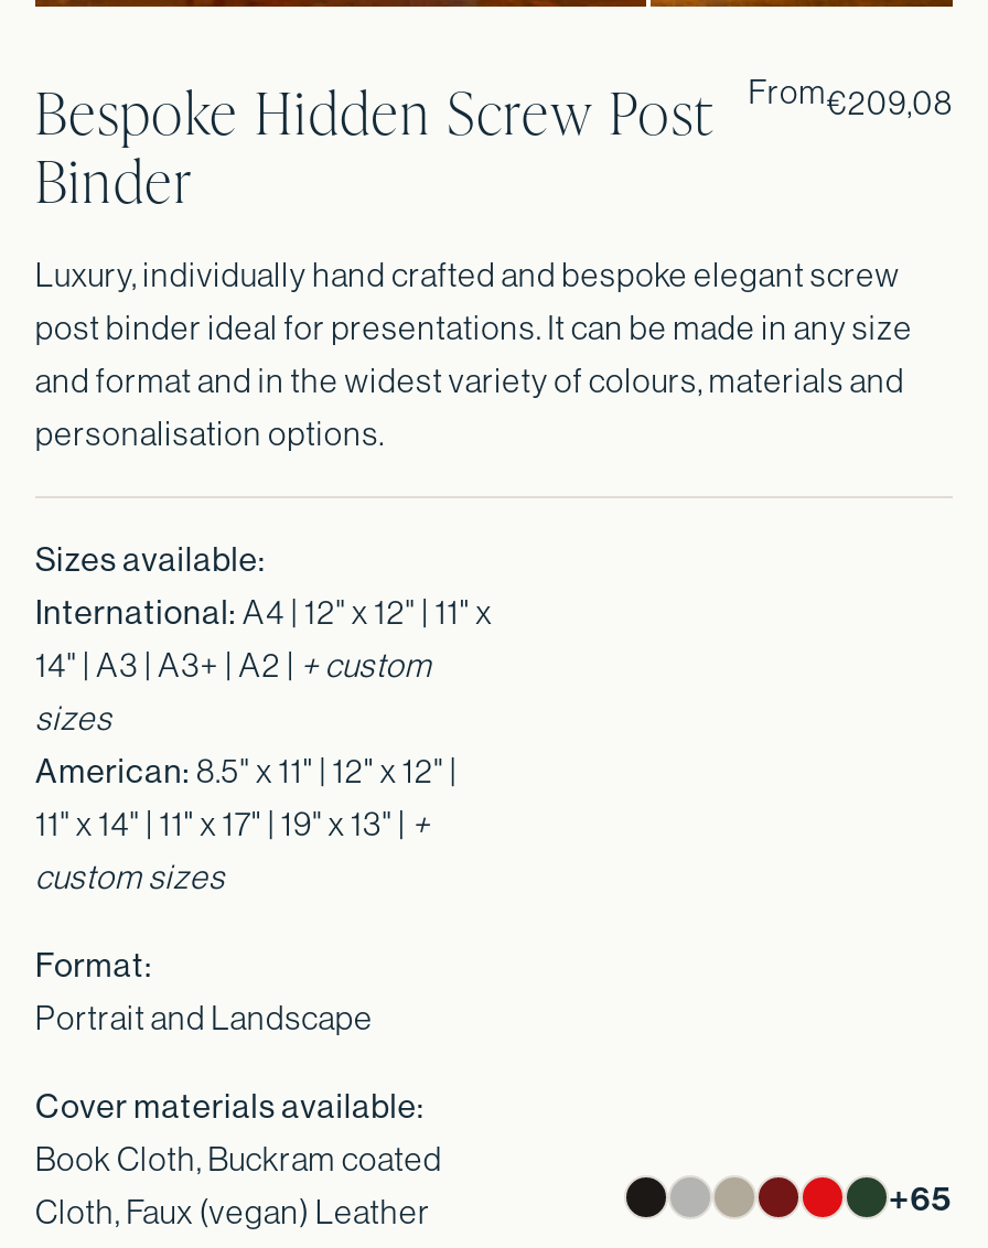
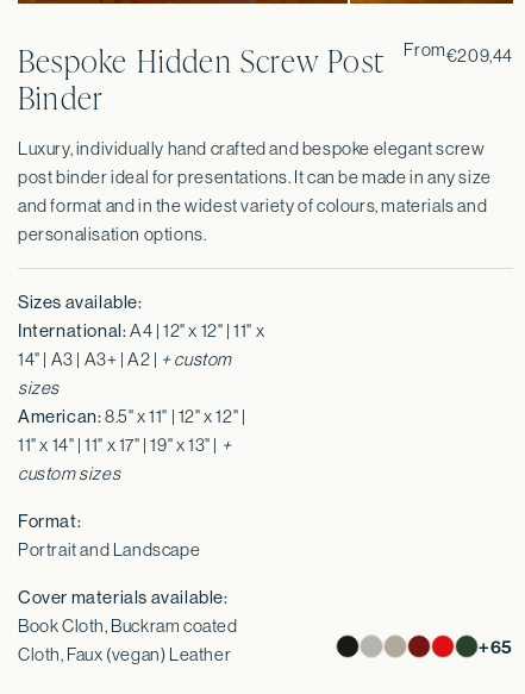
[35,74,953,149] Bespoke Hidden Screw Post From€209,08 -> [18,40,513,80] Bespoke Hidden Screw Post From€209,44

